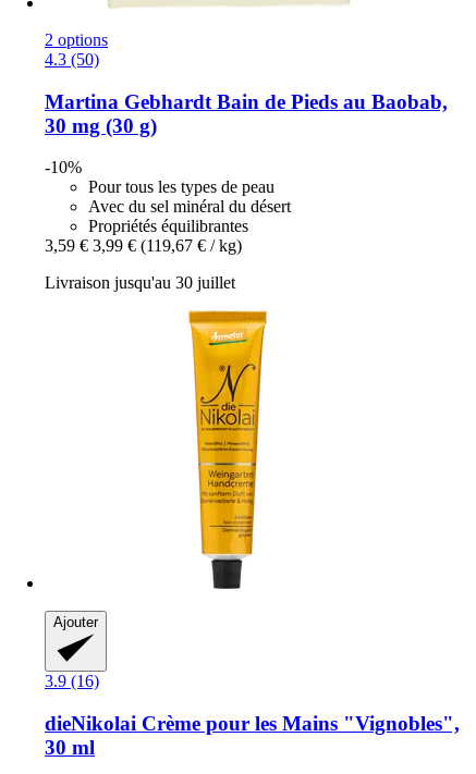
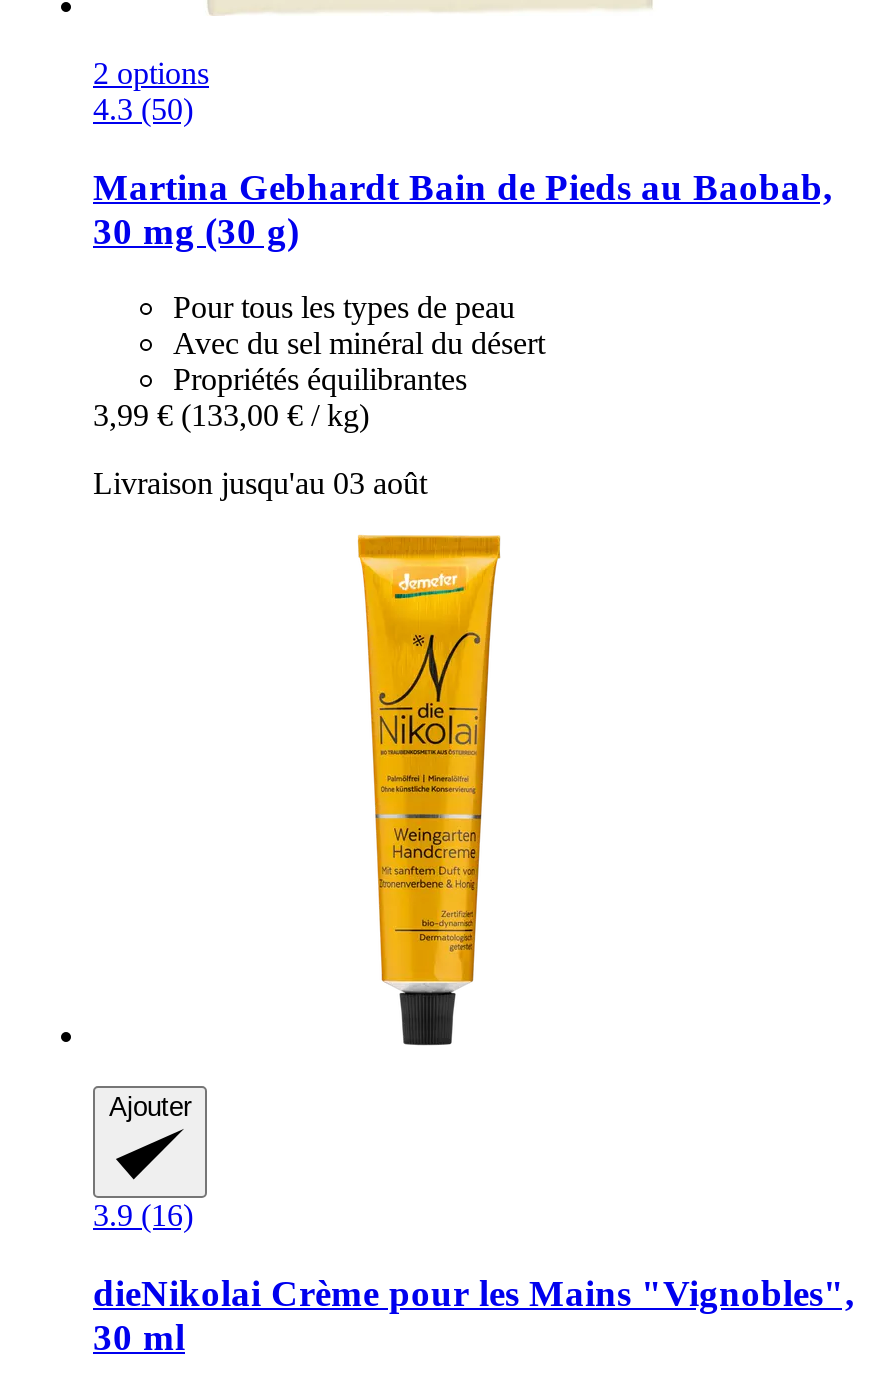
[45,158,82,177] -10% -> none
[45,237,242,255] 3,59 € 3,99 € (119,67 € / kg) -> [93,399,369,433] 3,99 € (133,00 € / kg)
[45,274,235,292] Livraison jusqu'au 30 juillet -> [93,467,427,501] Livraison jusqu'au 03 août

